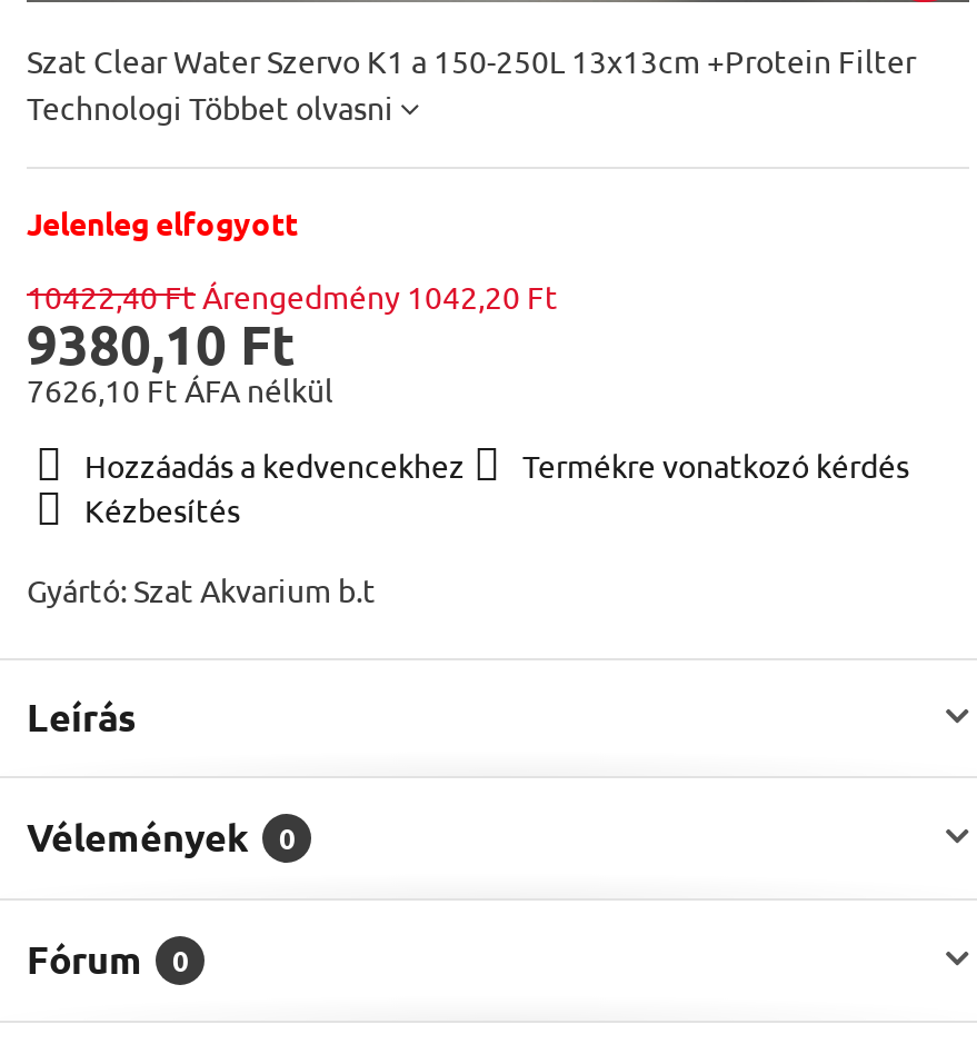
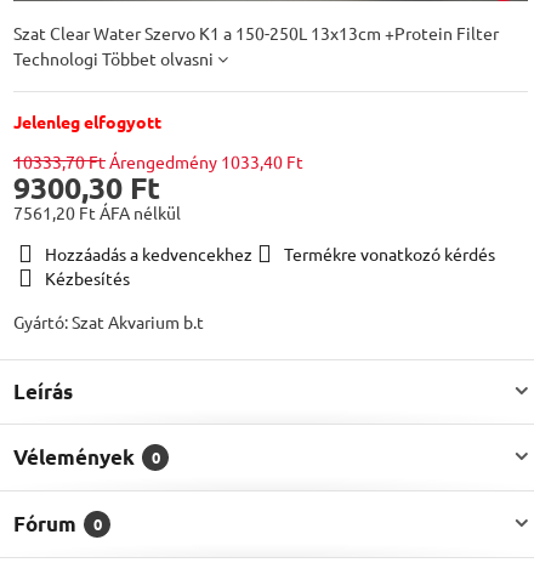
[27,275,558,315] 10422,40 Ft Árengedmény 1042,20 Ft -> [13,150,303,172] 10333,70 Ft Árengedmény 1033,40 Ft
[27,306,296,377] 9380,10 Ft -> [13,167,160,206] 9300,30 Ft
[27,368,333,408] 7626,10 Ft ÁFA nélkül -> [13,201,181,223] 7561,20 Ft ÁFA nélkül

